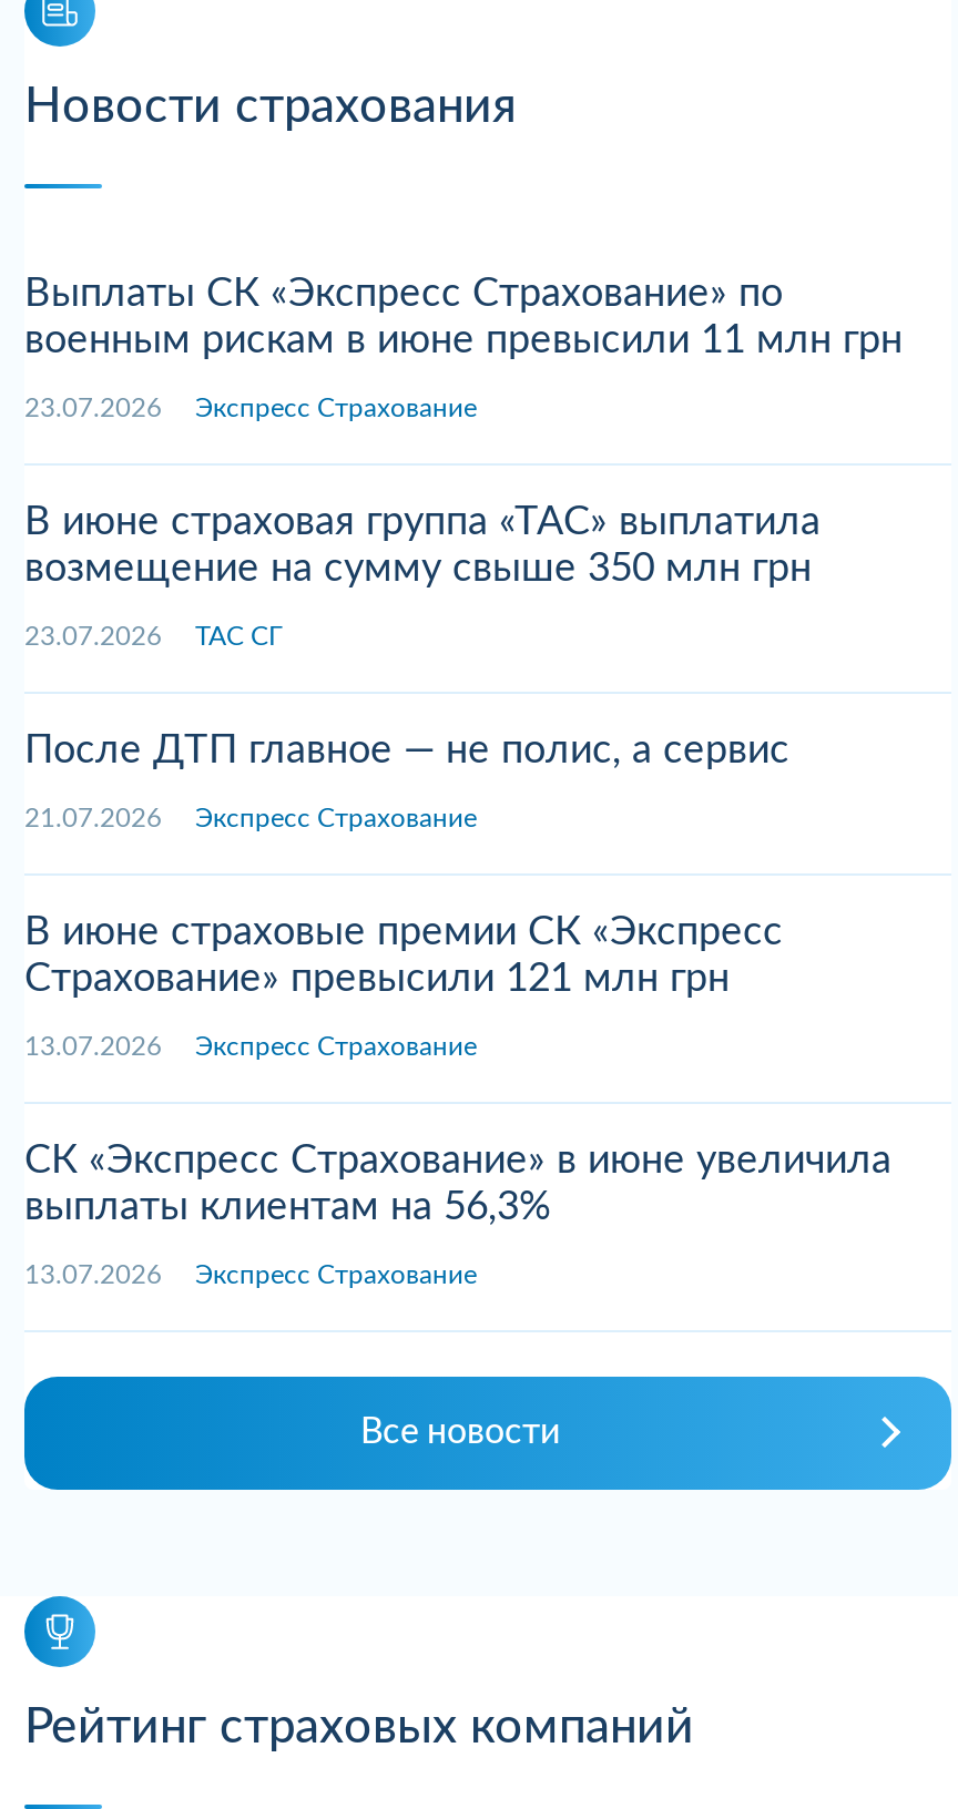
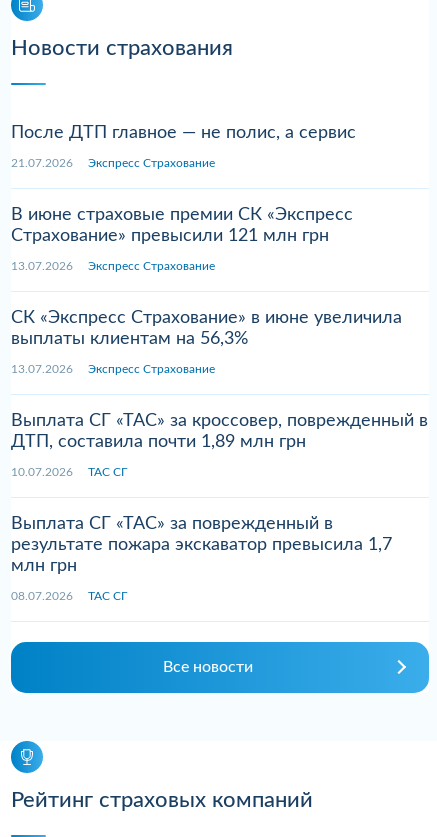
[24,275,903,649] Выплаты СК «Экспресс Страхование» по | военным рискам в июне превысили 11 млн грн | 23.07.2026 Экспресс Страхование | В июне страховая группа «ТАС» выплатила | возмещение на сумму свыше 350 млн грн | 23.07.2026 ТАС СГ -> none
moved [24,731,891,1288] -> [11,124,402,375]: После ДТП главное — не полис, а сервис | 21.07.2026 Экспресс Страхование | В июне страховые премии СК «Экспресс | Страхование» превысили 121 млн грн | 13.07.2026 Экспресс Страхование | СК «Экспресс Страхование» в июне увеличила | выплаты клиентам на 56,3% | 13.07.2026 Экспресс Страхование
none -> [11,412,428,602] Выплата СГ «ТАС» за кроссовер, поврежденный в | ДТП, составила почти 1,89 млн грн | 10.07.2026 ТАС СГ | Выплата СГ «ТАС» за поврежденный в | результате пожара экскаватор превысила 1,7 | млн грн | 08.07.2026 ТАС СГ

